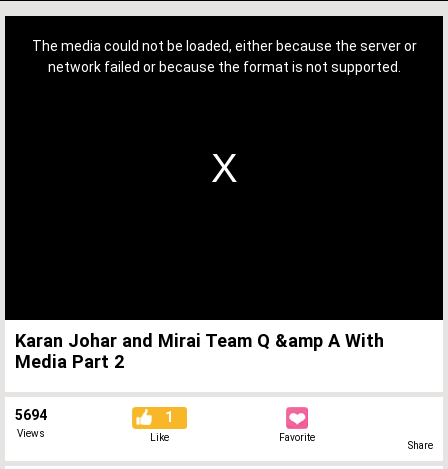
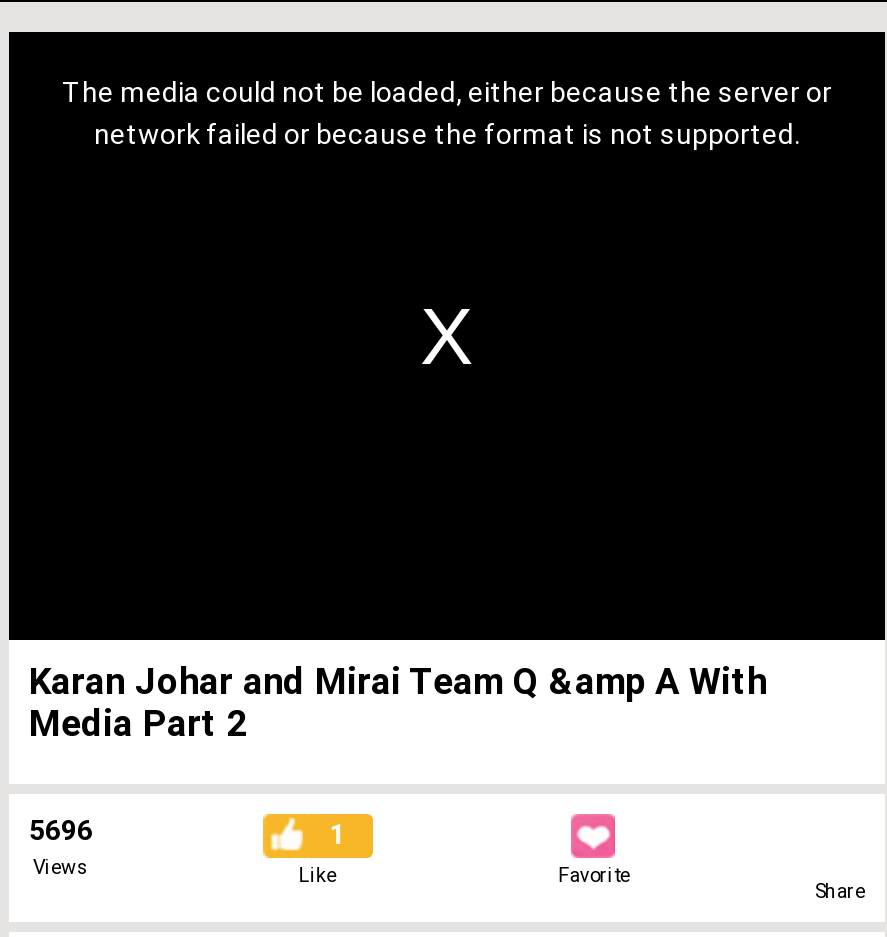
[15,407,47,423] 5694 -> [29,814,93,846] 5696

